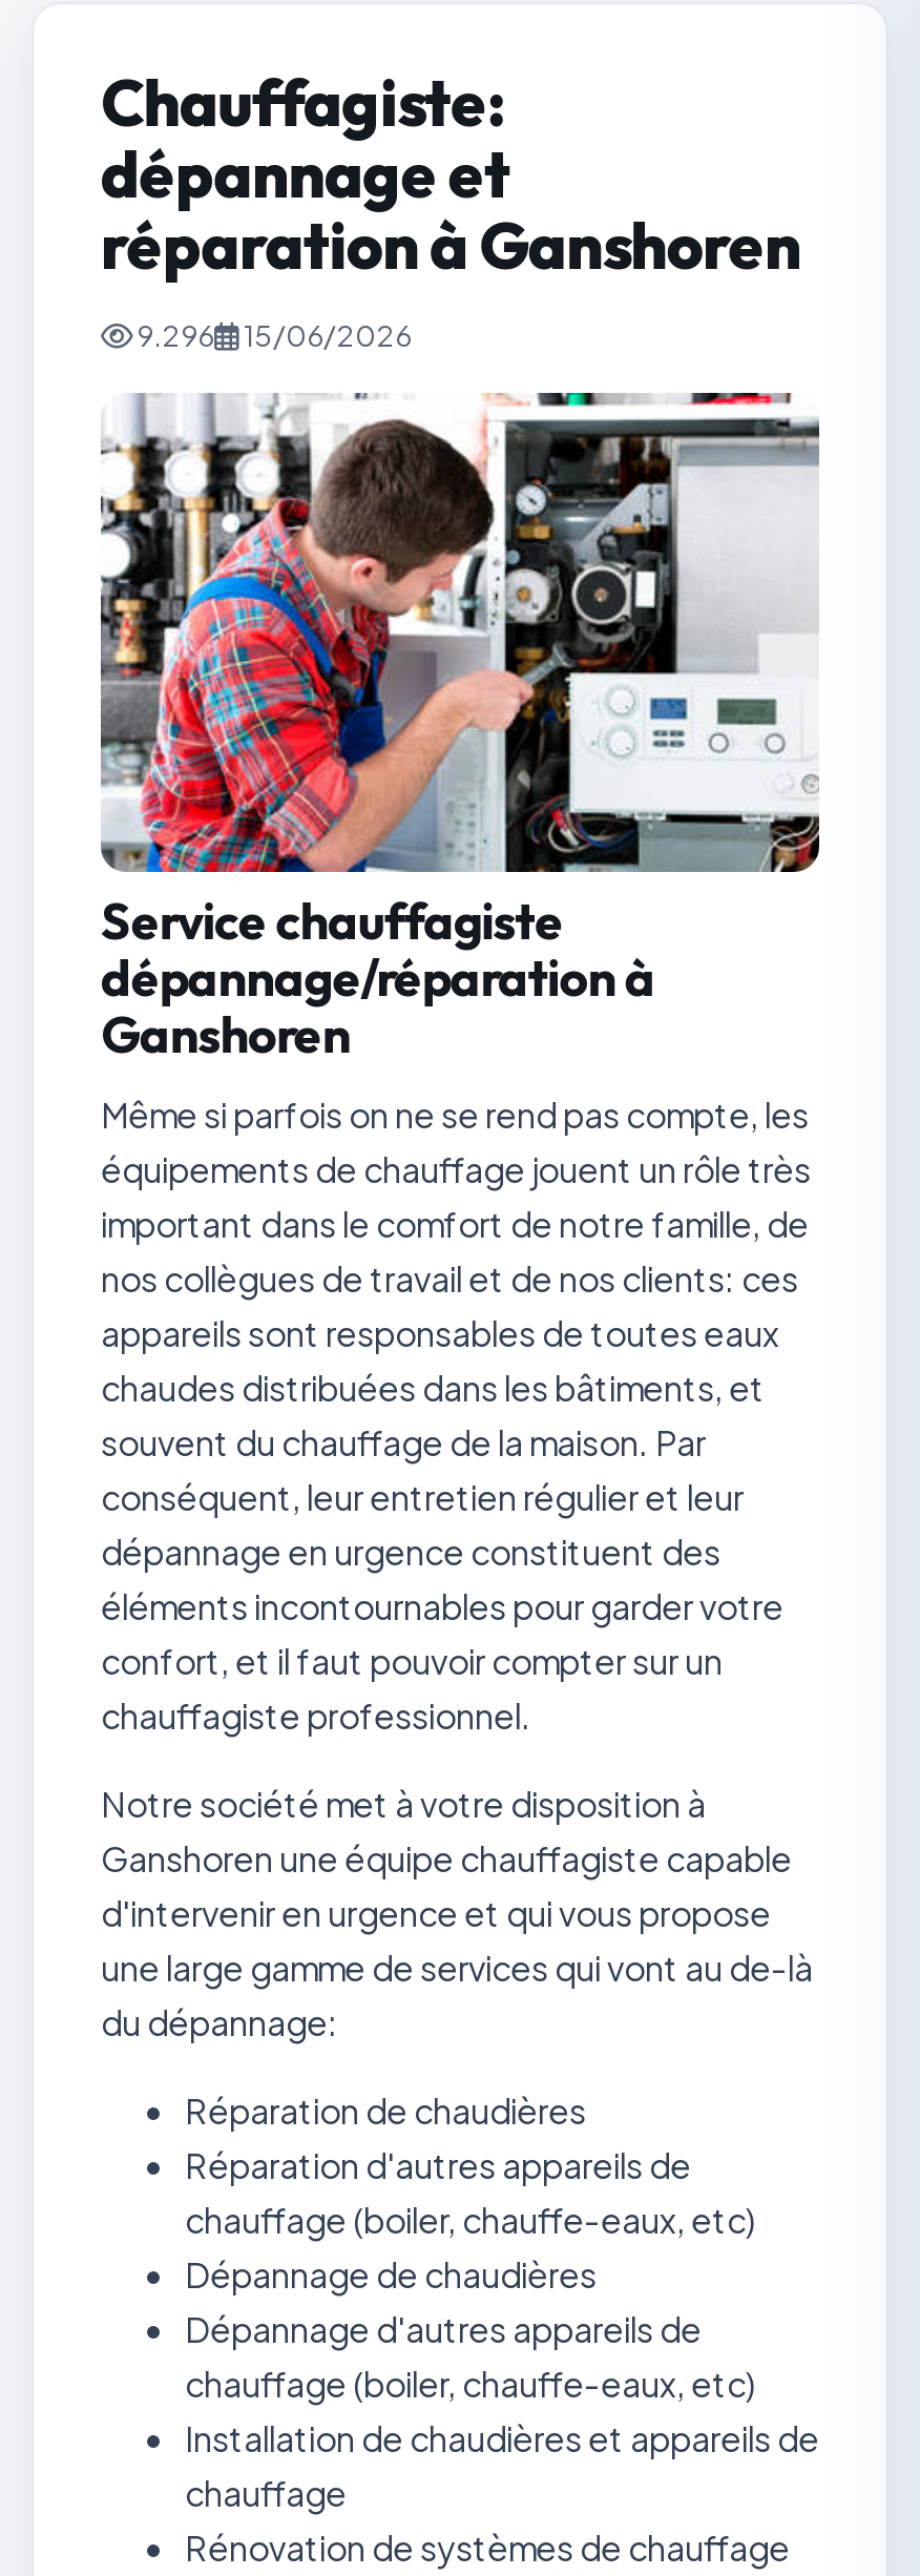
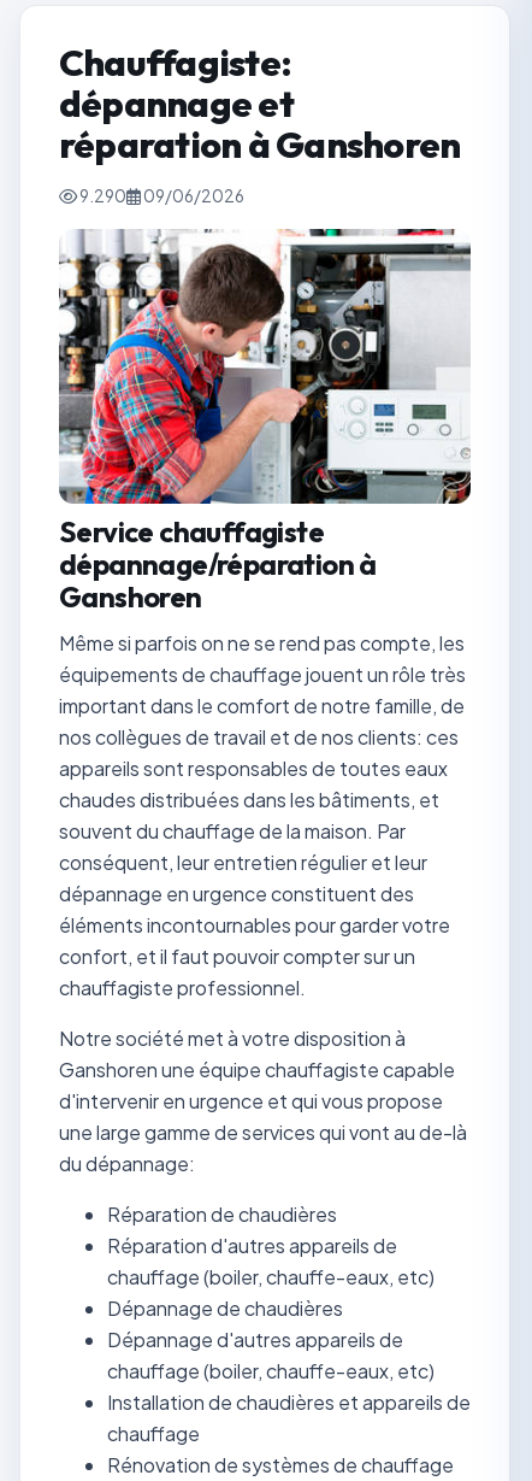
[132,318,214,353] 9.296 -> [77,186,126,206] 9.290
[239,318,412,353] 15/06/2026 -> [141,186,244,206] 09/06/2026

